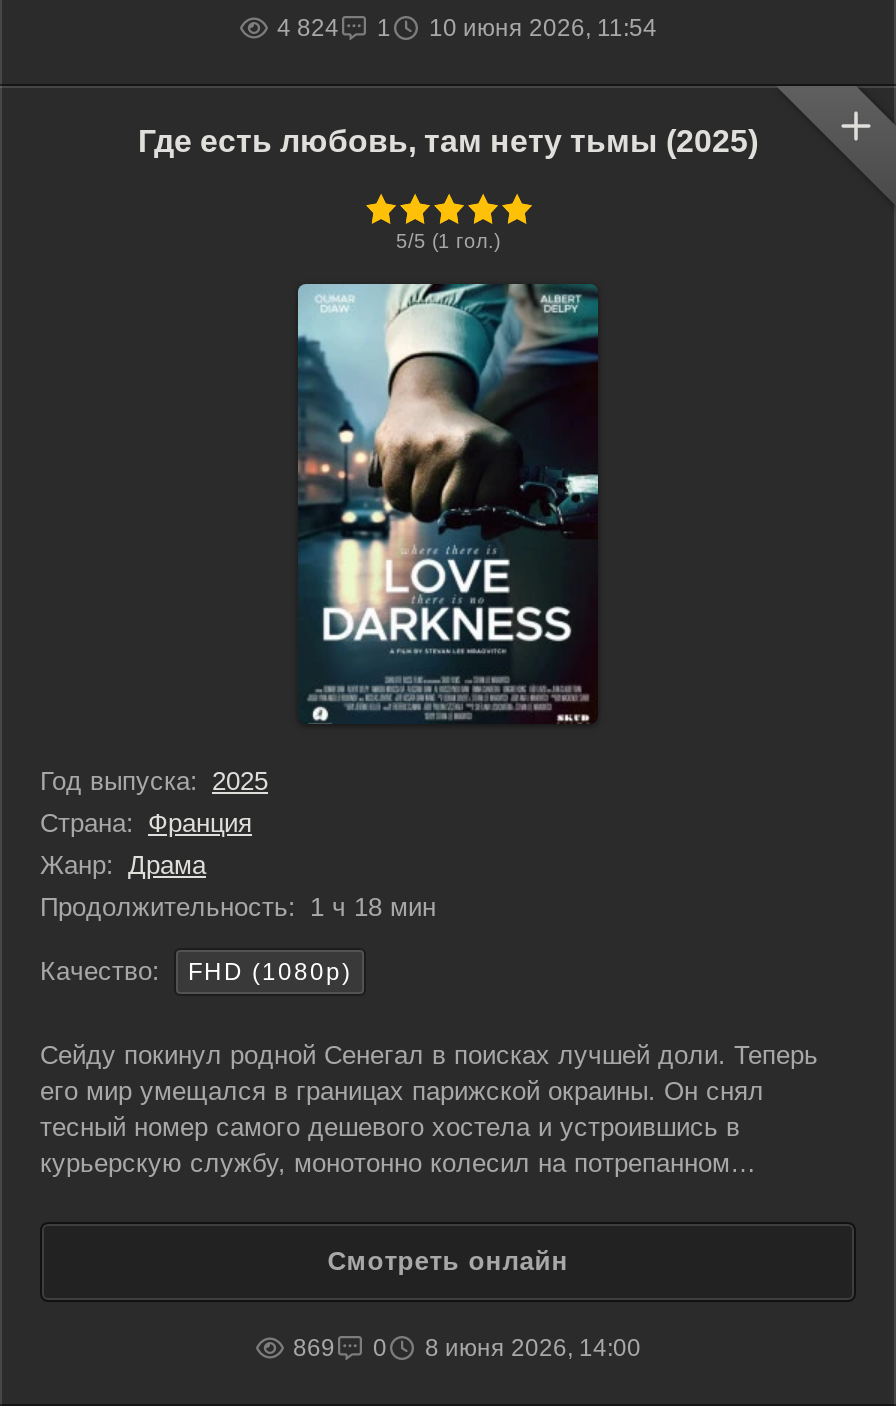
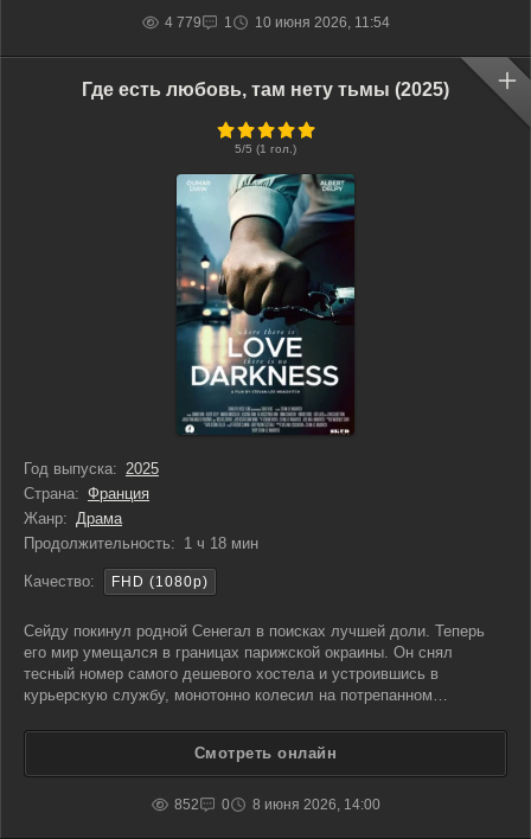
[277,14,657,42] 4 824 1 10 июня 2026, 11:54 -> [164,14,389,31] 4 779 1 10 июня 2026, 11:54
[293,1334,641,1362] 869 0 8 июня 2026, 14:00 -> [174,797,380,813] 852 0 8 июня 2026, 14:00

